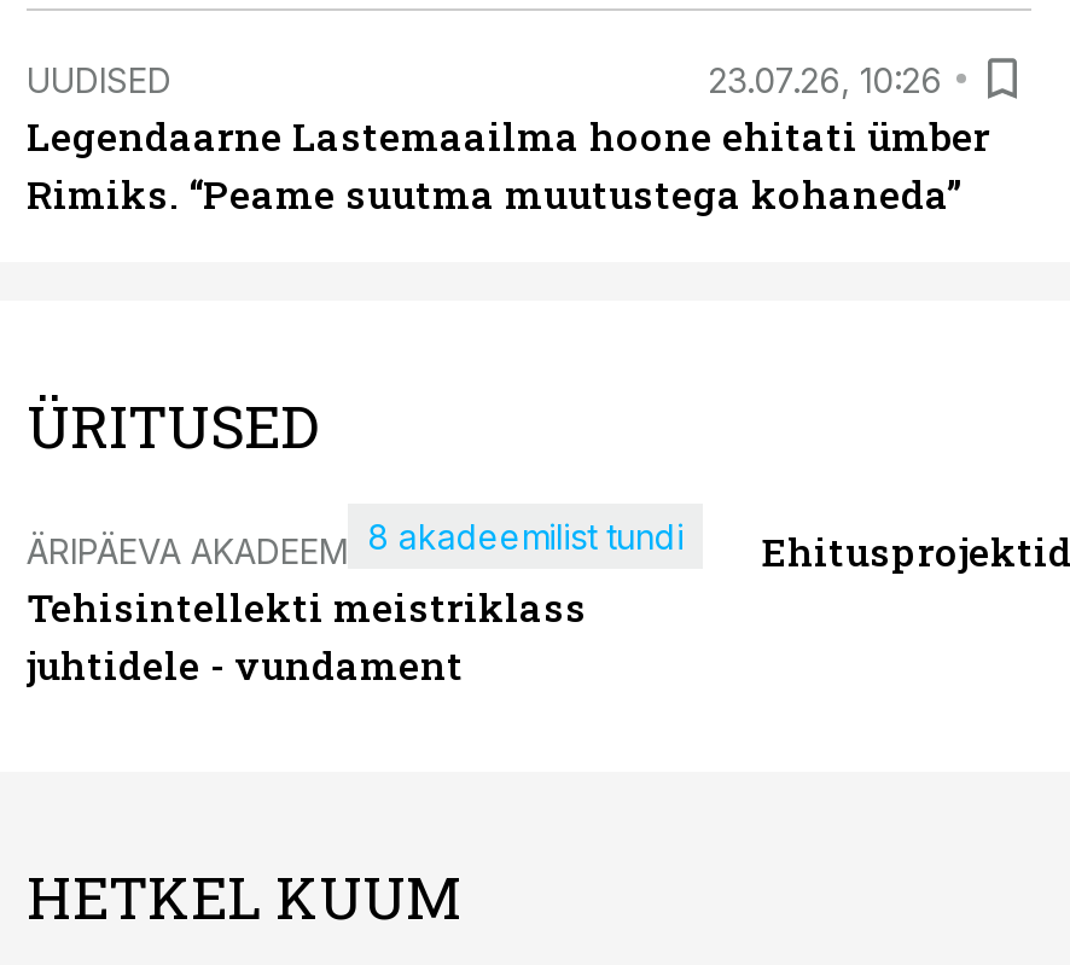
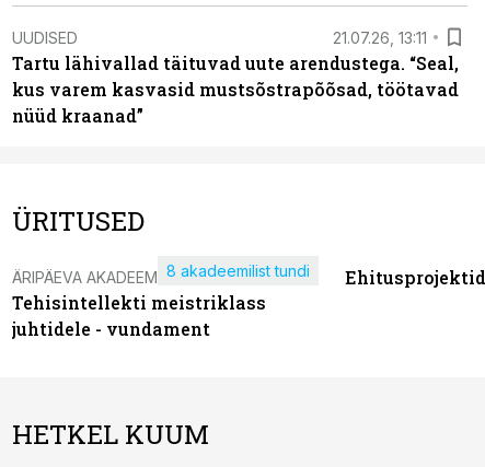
[27,58,990,219] 23.07.26, 10:26 | Legendaarne Lastemaailma hoone ehitati ümber | Rimiks. “Peame suutma muutustega kohaneda” -> [12,28,459,127] 21.07.26, 13:11 | Tartu lähivallad täituvad uute arendustega. “Seal, | kus varem kasvasid mustsõstrapõõsad, töötavad | nüüd kraanad”

